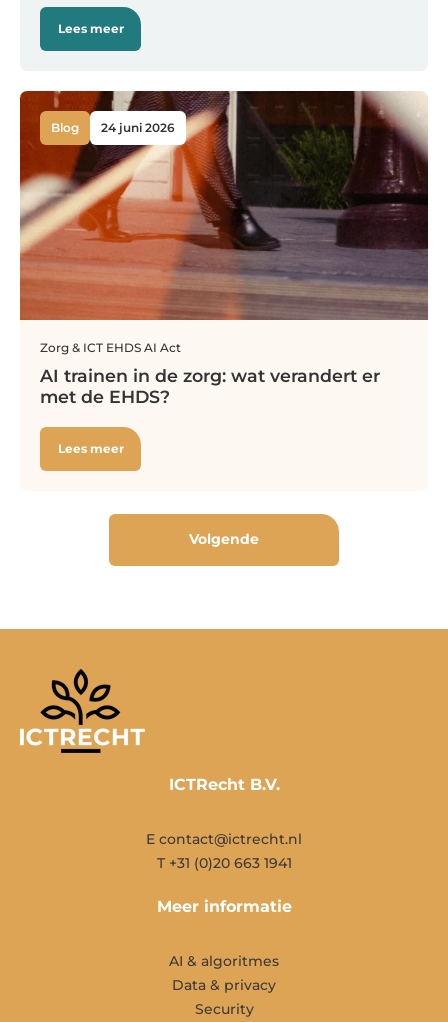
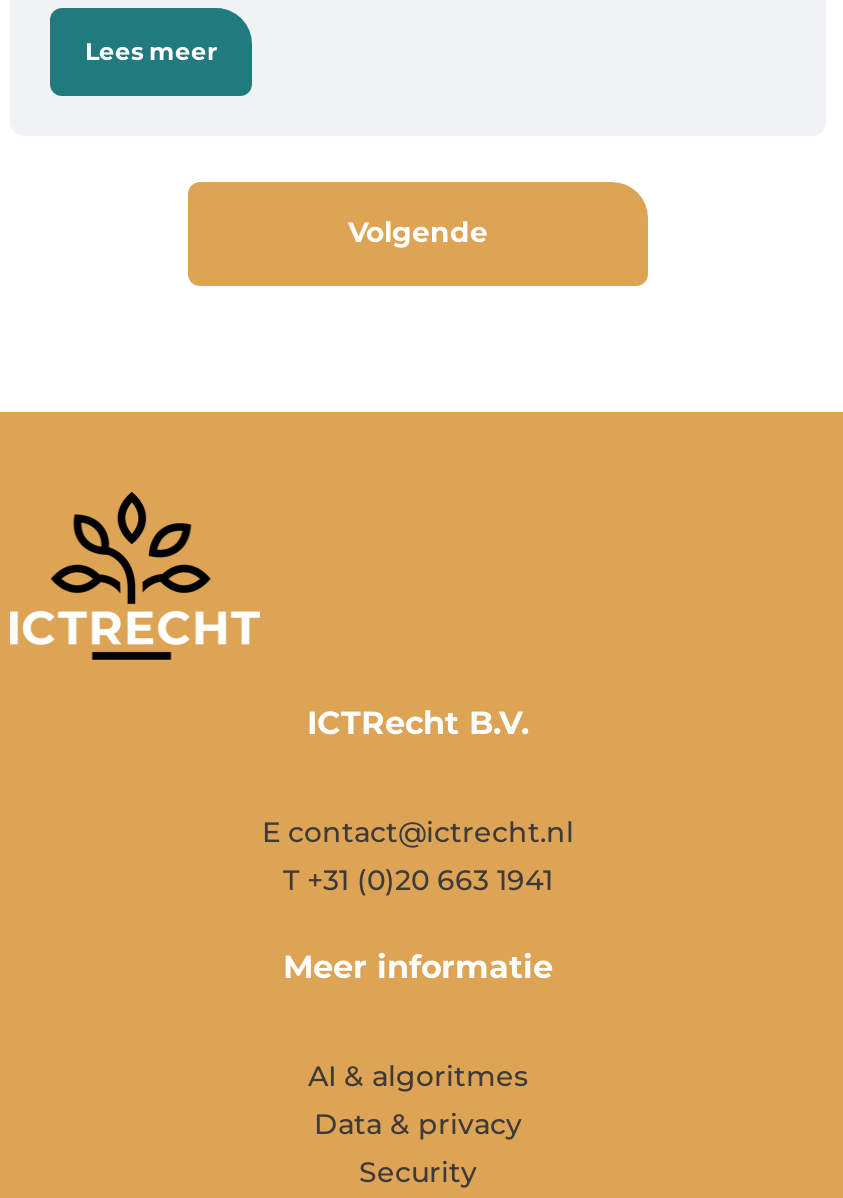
[19,90,429,321] [image] | Blog | 24 juni 2026 -> none
[40,340,380,456] Zorg & ICT EHDS AI Act | AI trainen in de zorg: wat verandert er | met de EHDS? | Lees meer -> none

